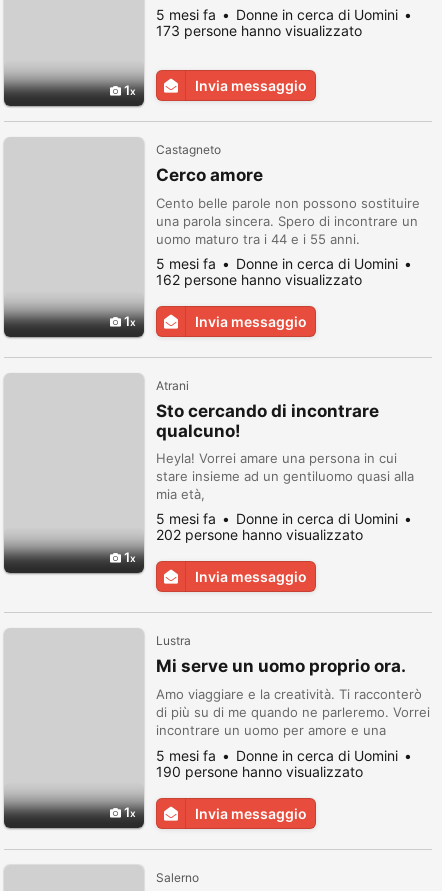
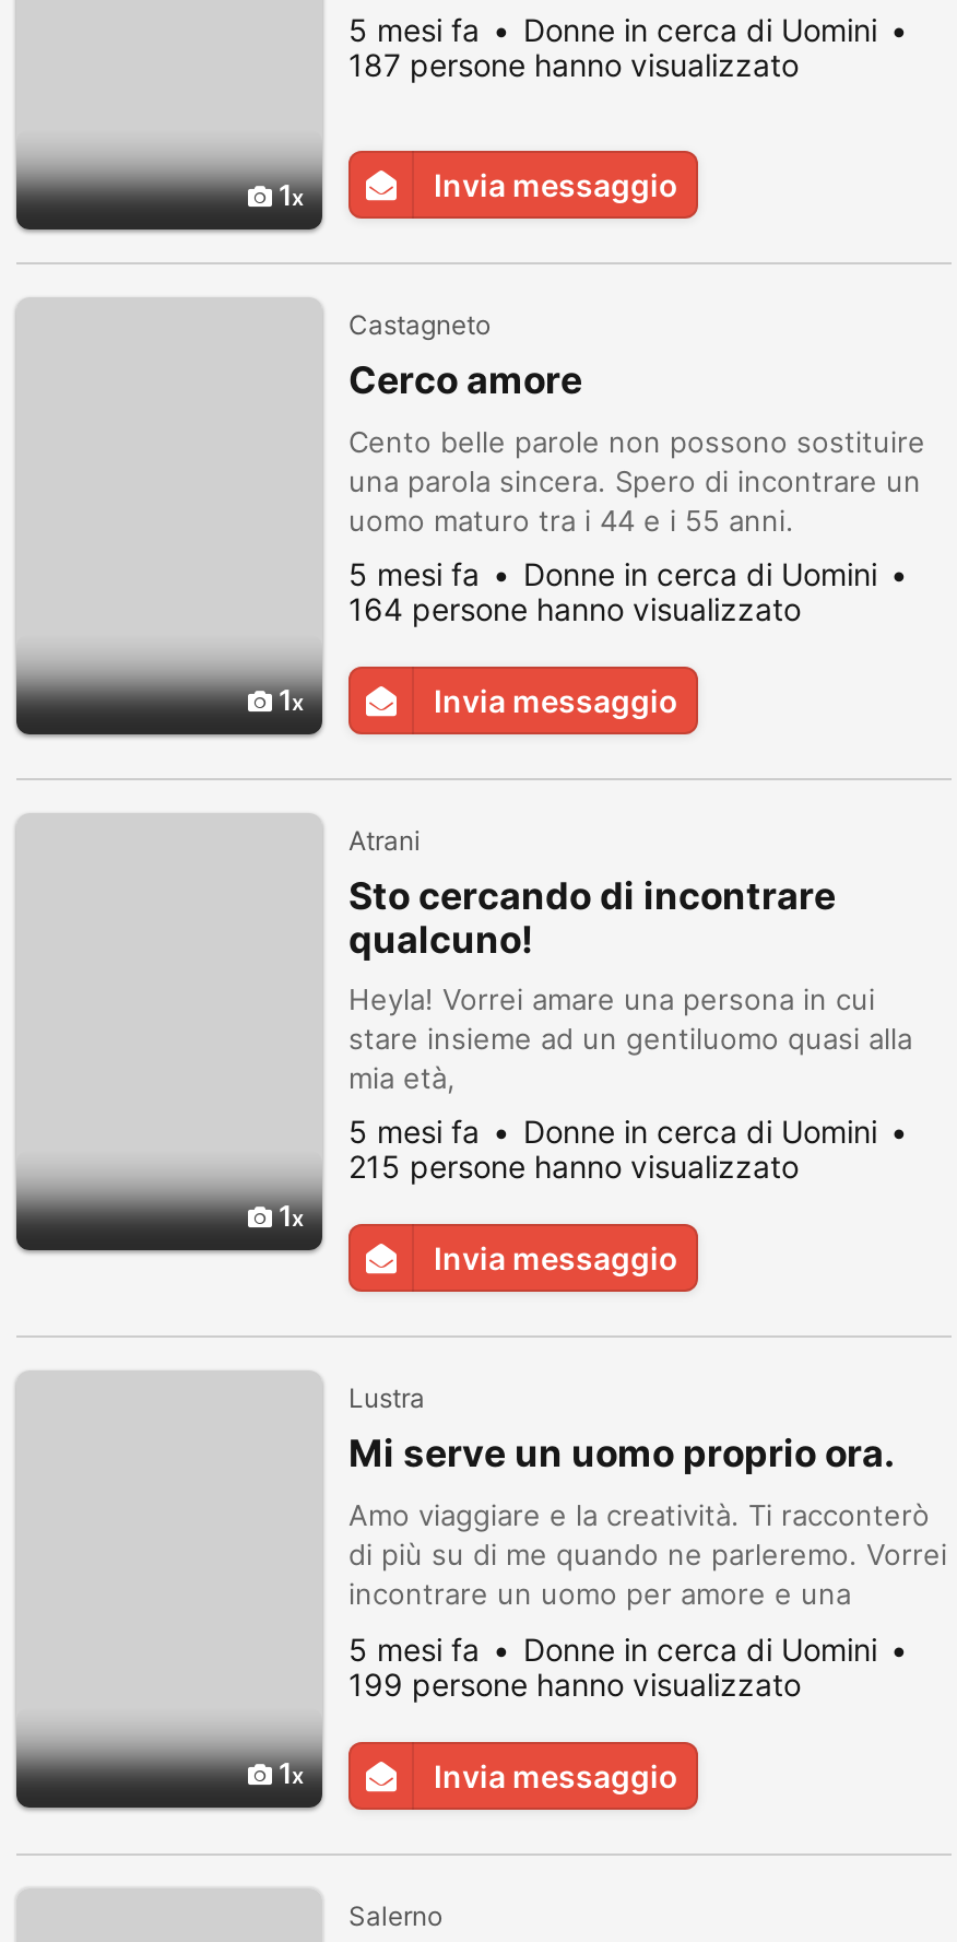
[156,22,362,39] 173 persone hanno visualizzato -> [348,46,799,83] 187 persone hanno visualizzato
[156,271,362,288] 162 persone hanno visualizzato -> [348,590,801,627] 164 persone hanno visualizzato
[156,526,363,543] 202 persone hanno visualizzato -> [348,1147,799,1185] 215 persone hanno visualizzato
[156,763,363,780] 190 persone hanno visualizzato -> [348,1666,801,1703] 199 persone hanno visualizzato

